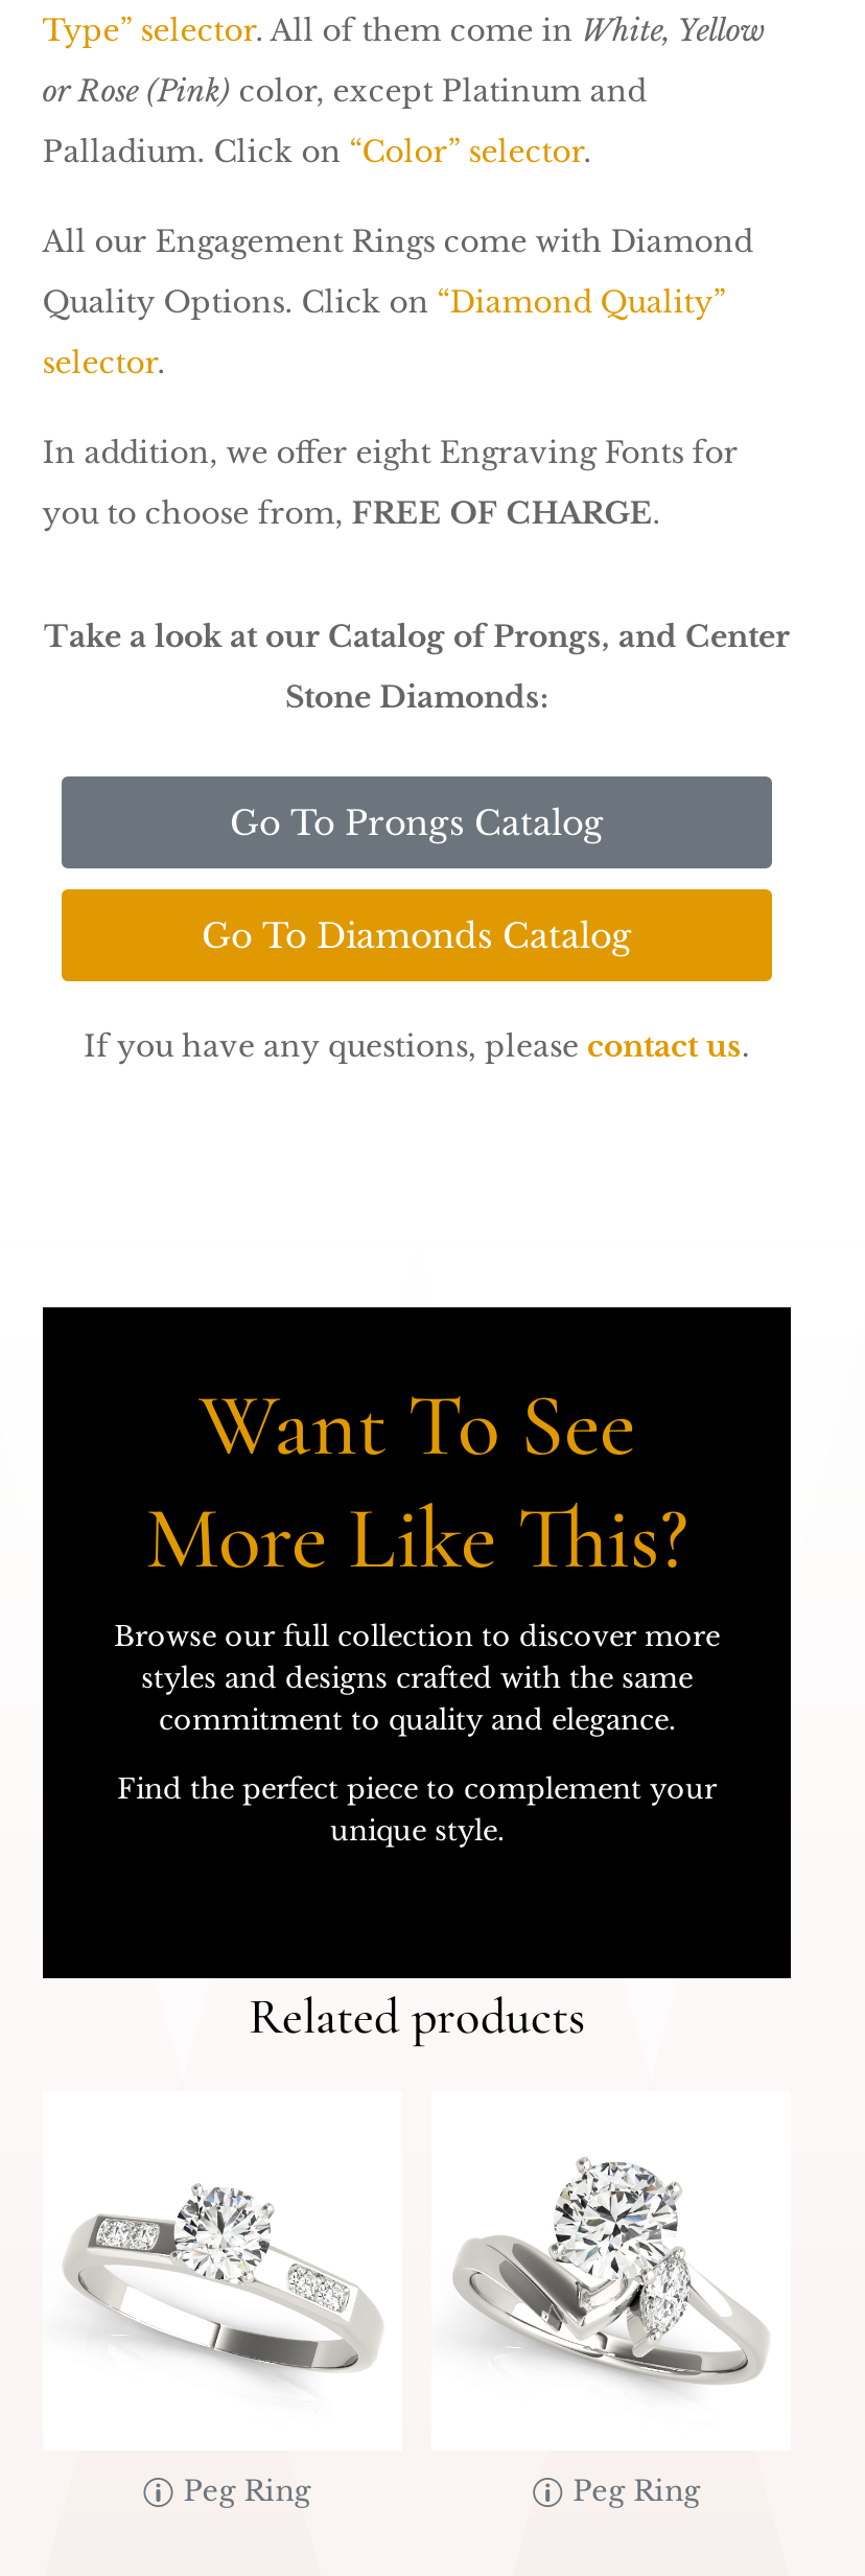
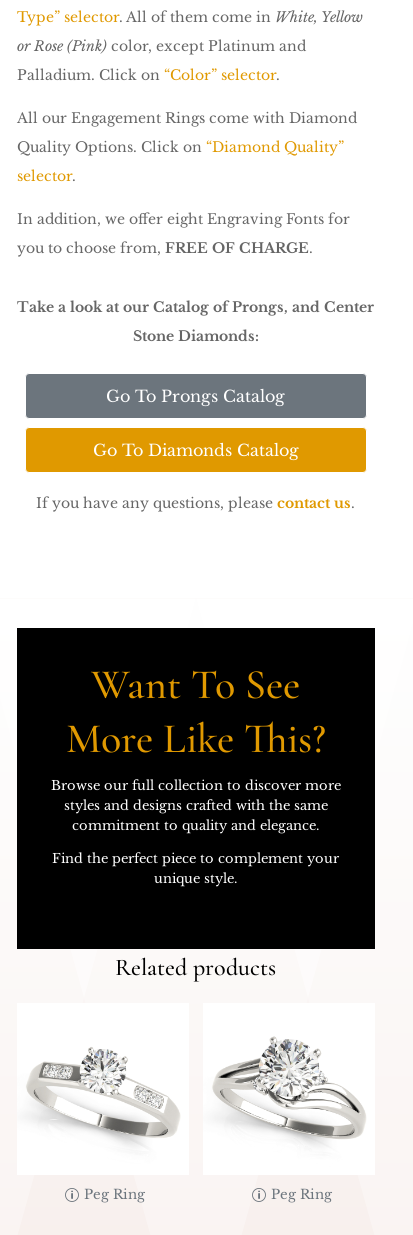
[463,2158,768,2384] [image] -> [219,1036,365,1142] [image]

